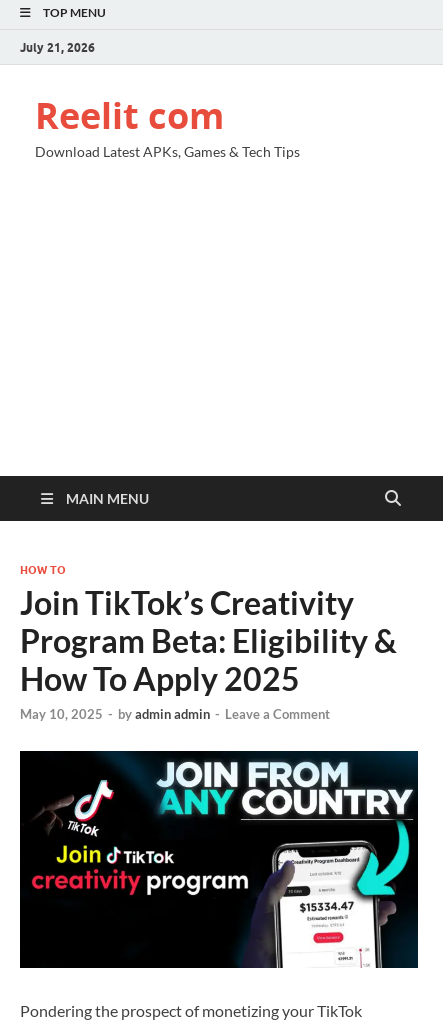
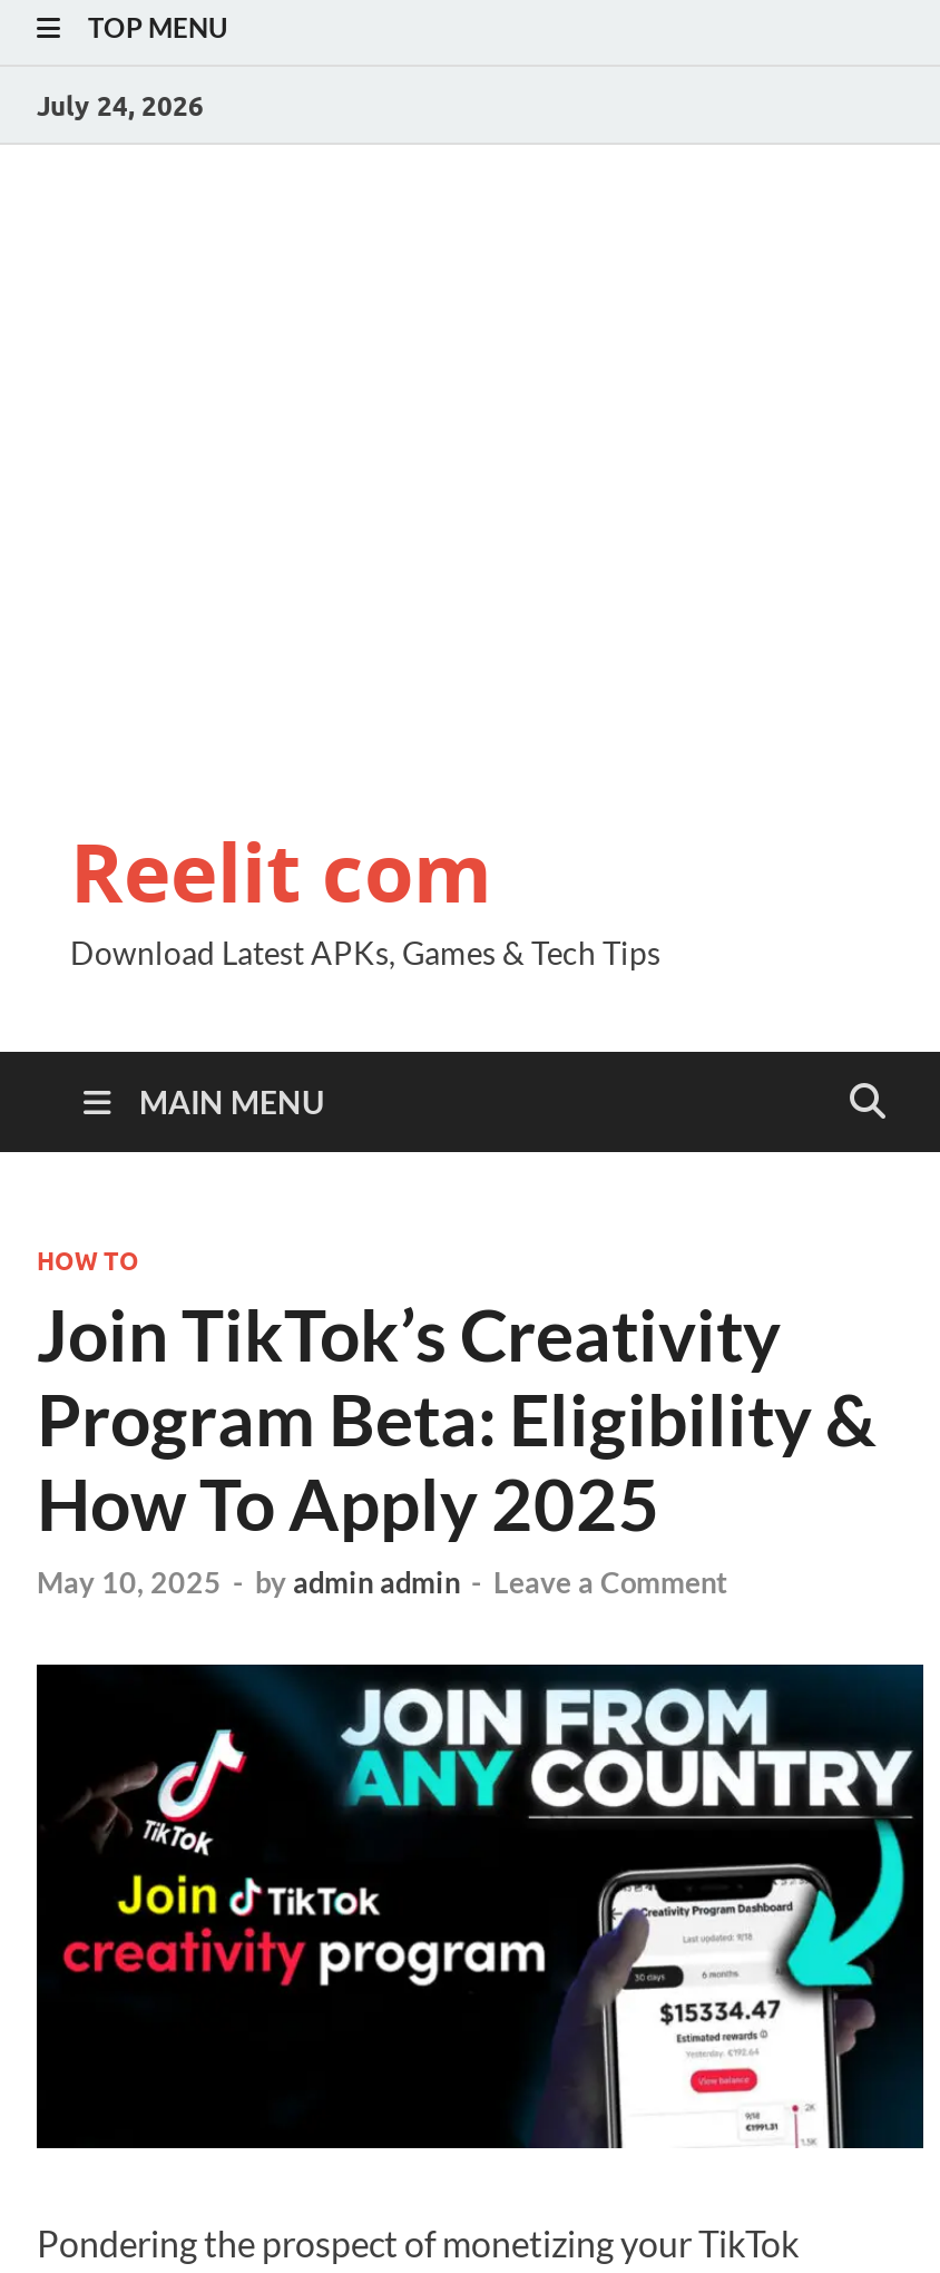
[20,39,95,54] July 21, 2026 -> [37,88,204,121] July 24, 2026
moved [35,91,300,160] -> [70,818,660,972]: Reelit com | Download Latest APKs, Games & Tech Tips

